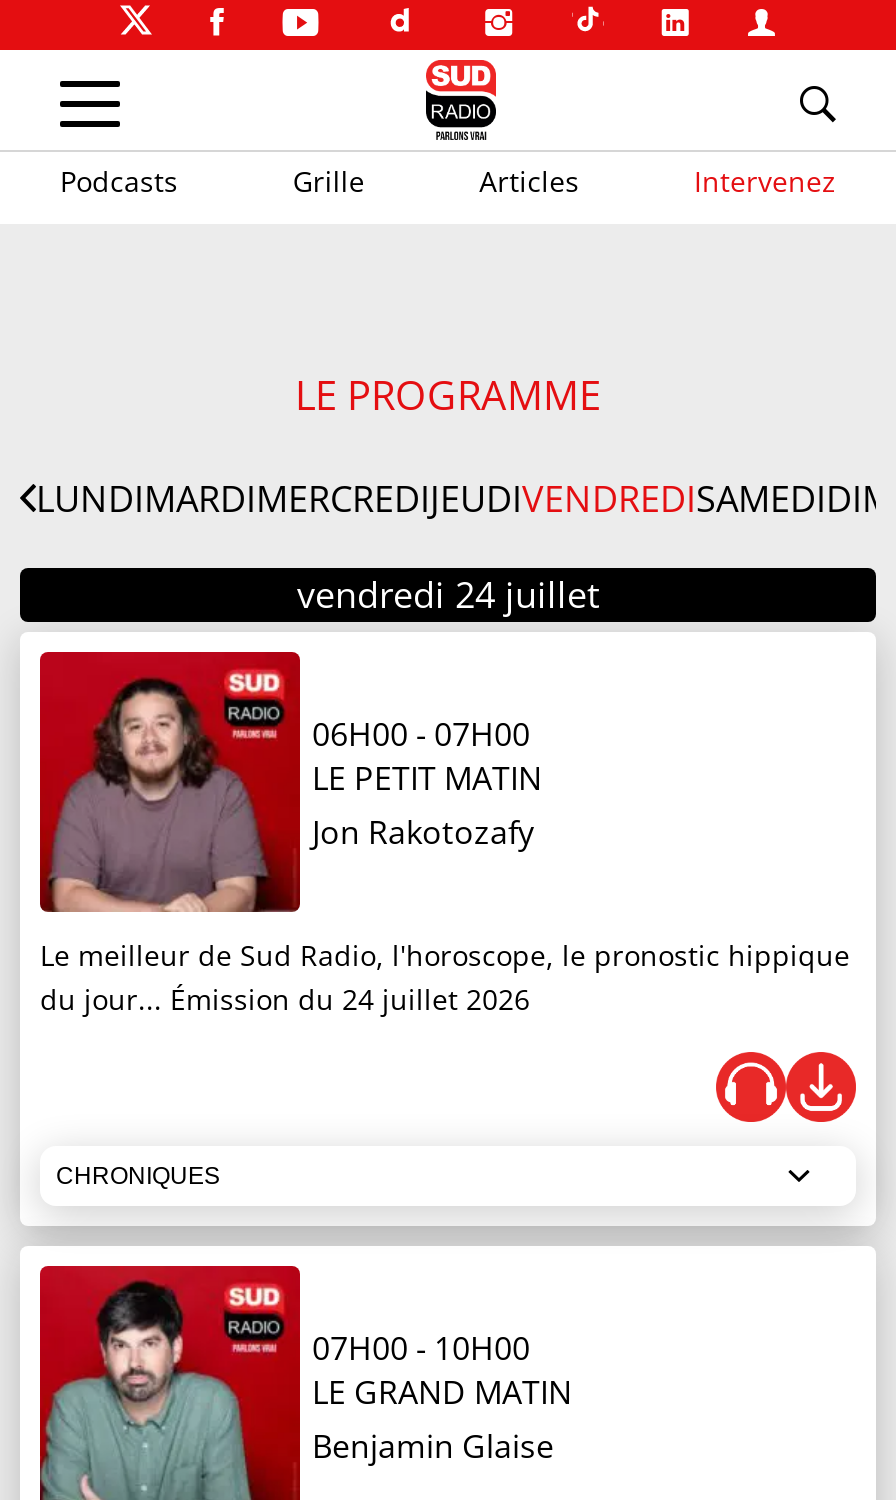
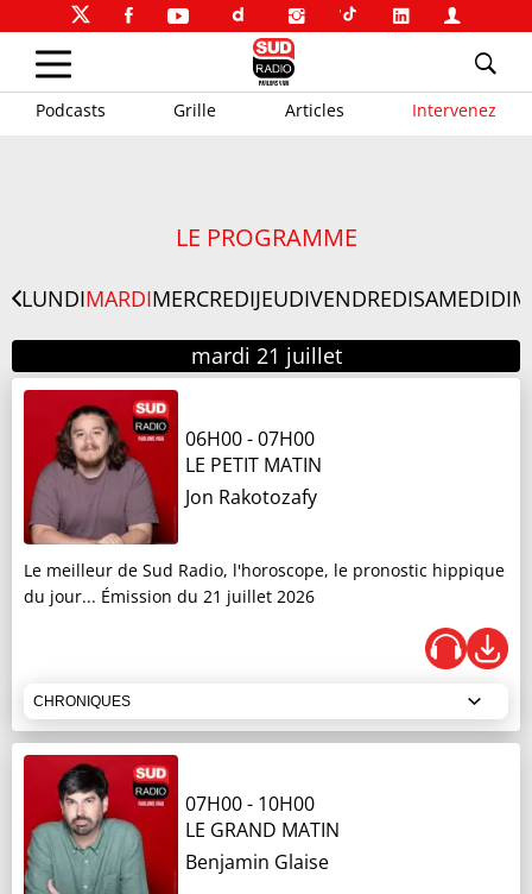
[297,570,599,618] vendredi 24 juillet -> [191,341,341,370] mardi 21 juillet
[40,980,530,1018] du jour... Émission du 24 juillet 2026 -> [24,585,315,607] du jour... Émission du 21 juillet 2026

